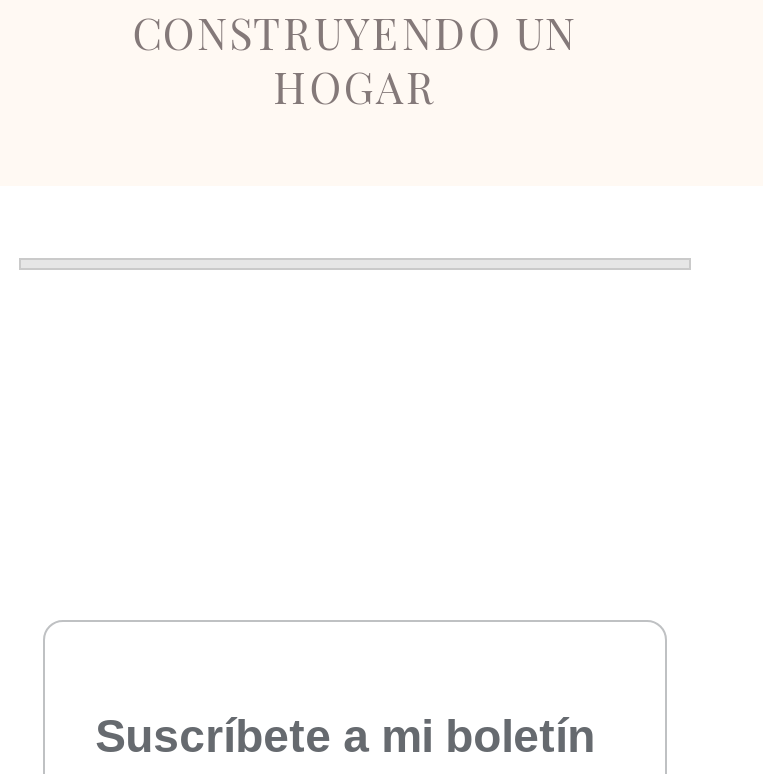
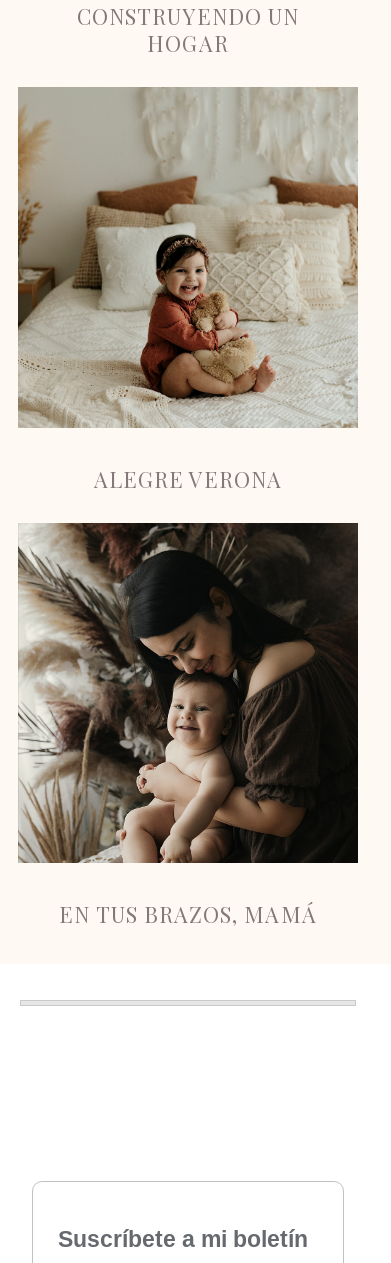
none -> [17,86,359,493] [image] | ALEGRE VERONA
none -> [17,522,359,928] [image] | EN TUS BRAZOS, MAMÁ

